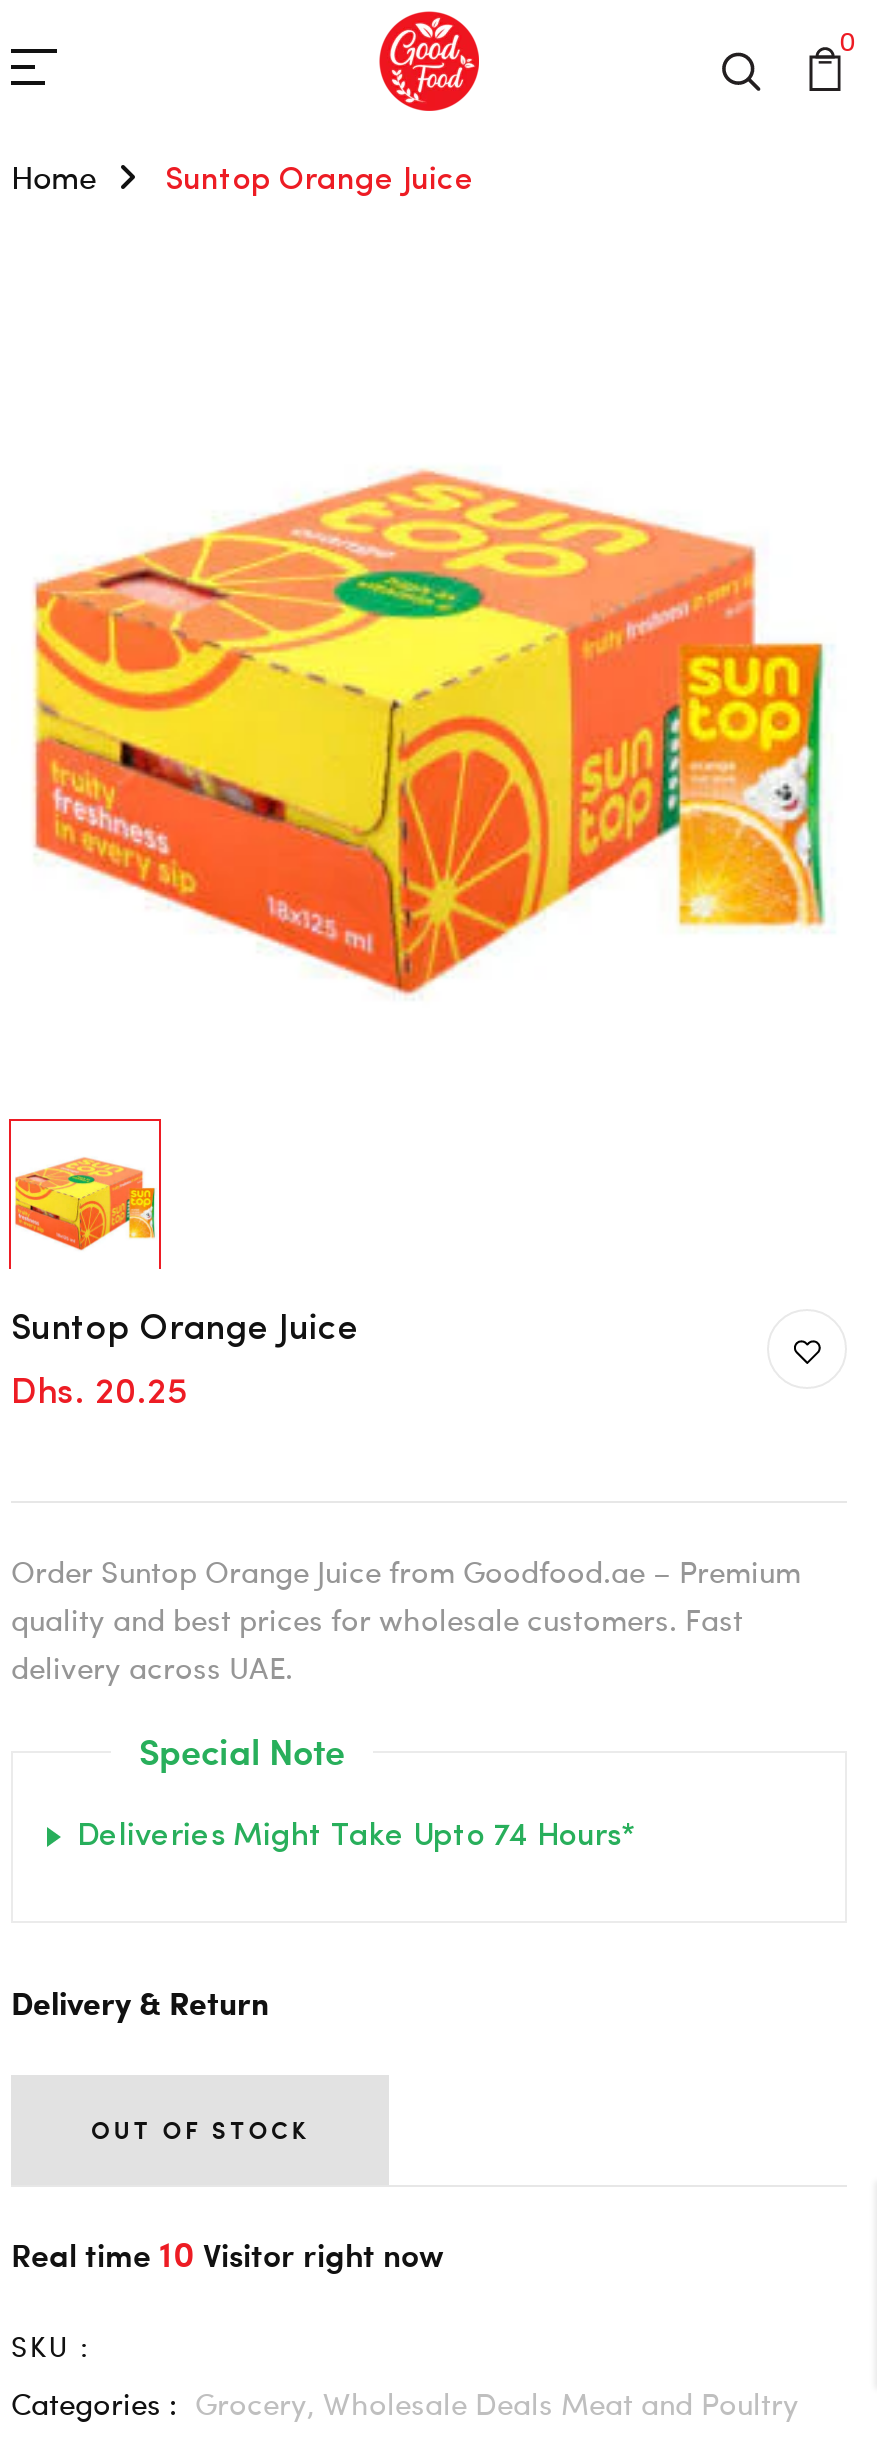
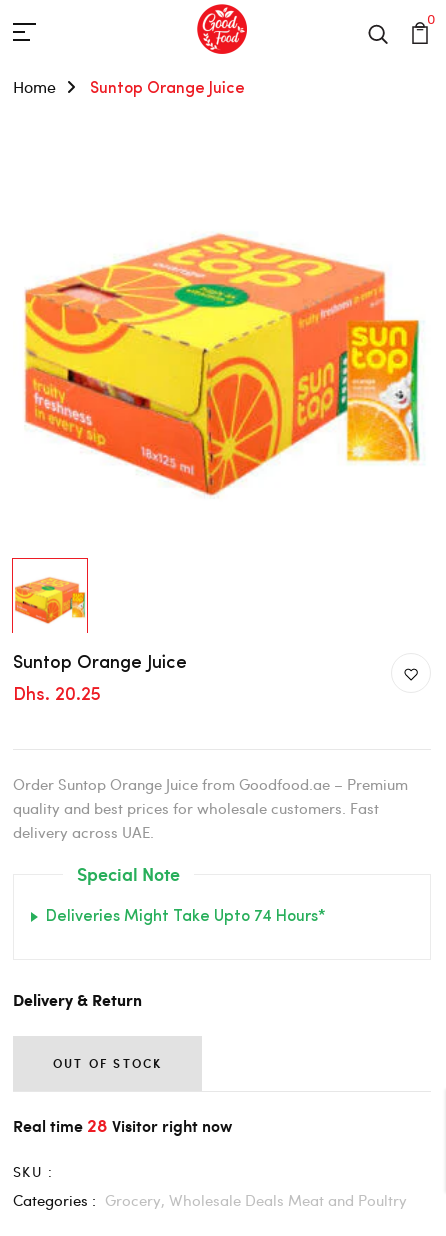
[11,2227,443,2279] Real time 10 Visitor right now -> [13,1112,232,1138] Real time 28 Visitor right now

